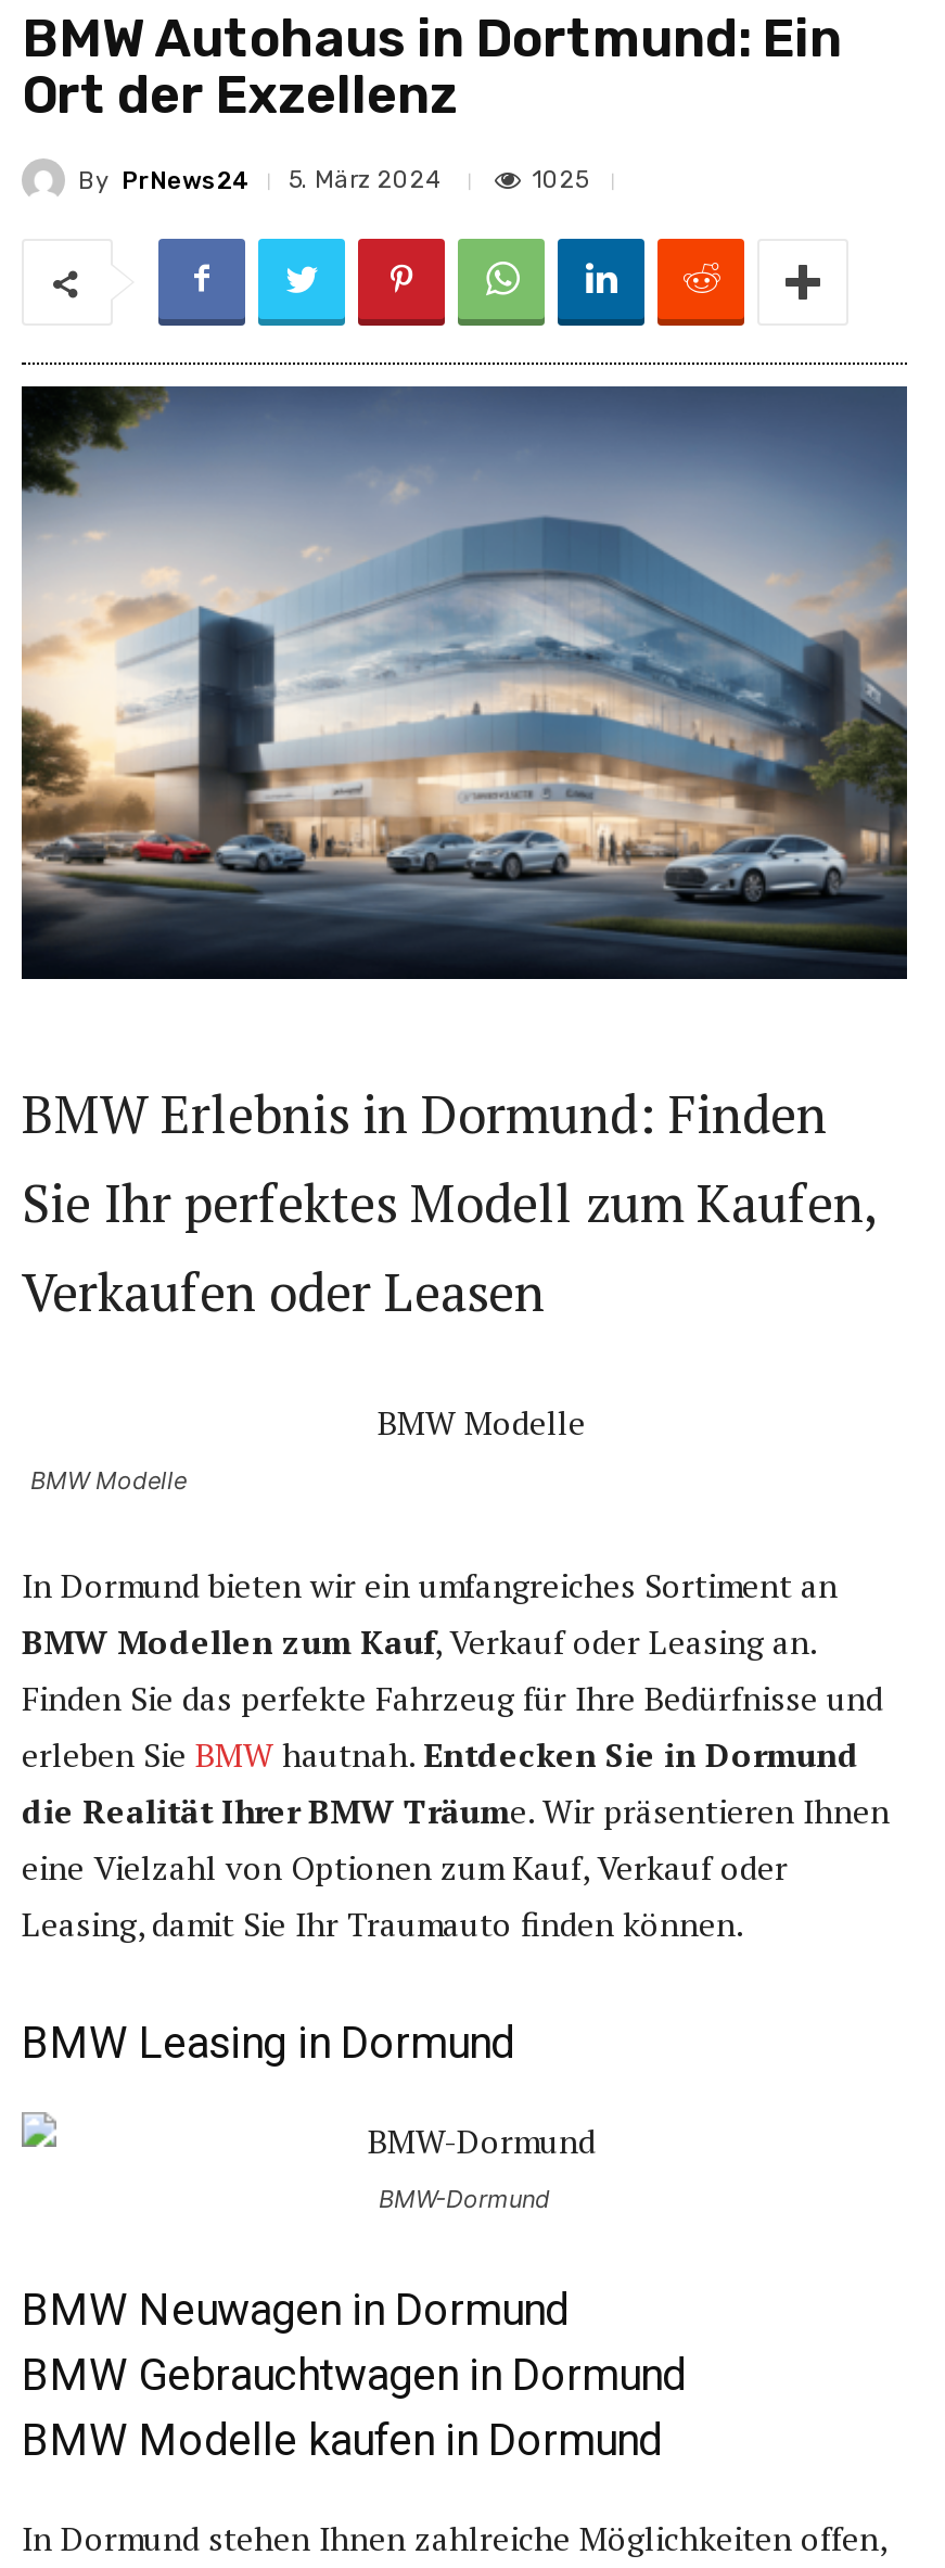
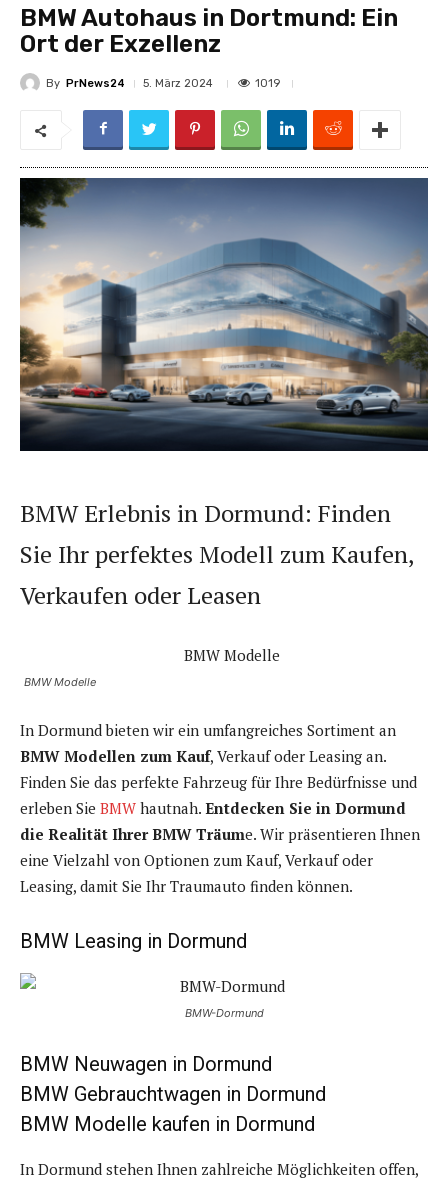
[532,167,588,195] 1025 -> [255,77,280,90] 1019

